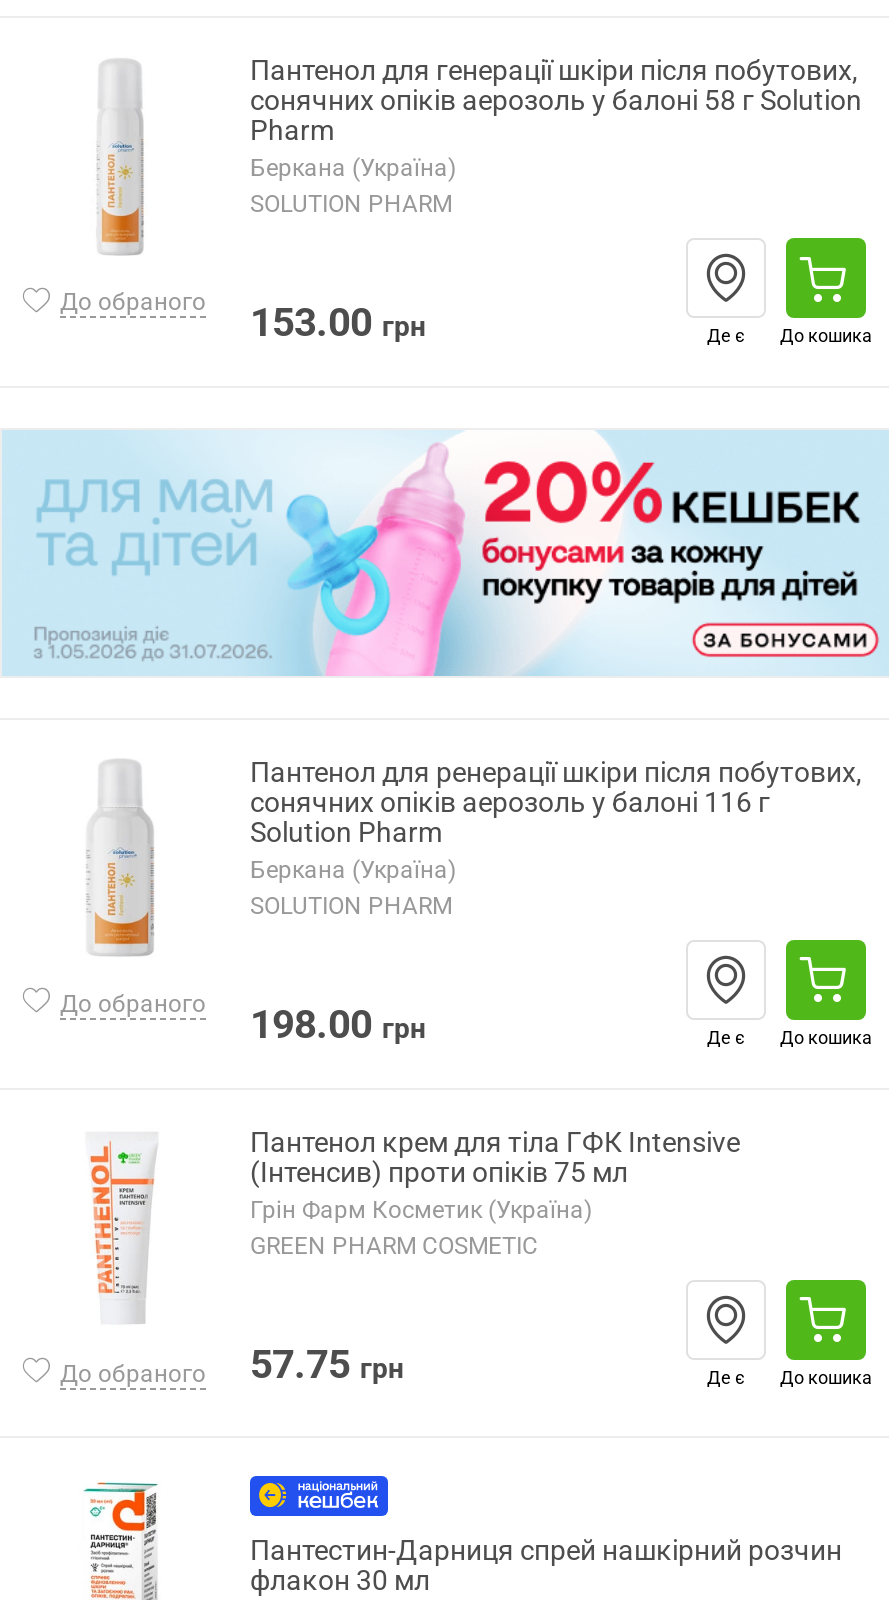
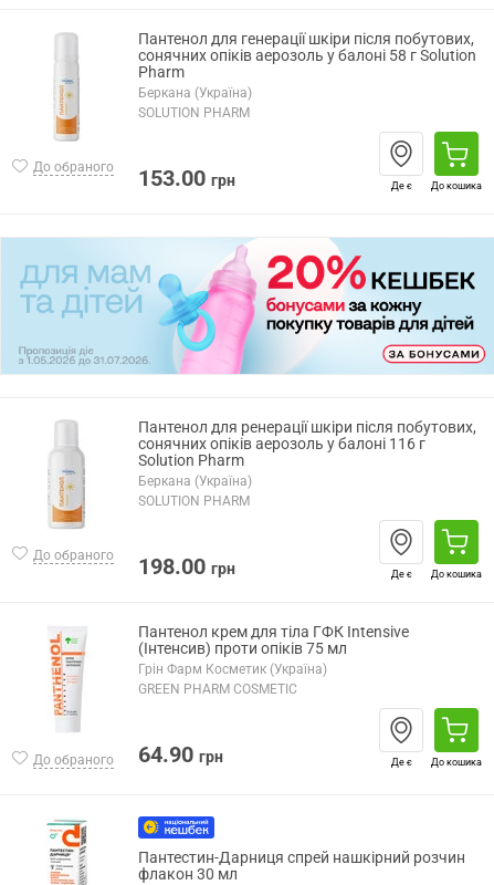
[60,1339,404,1387] До обраного 57.75 грн -> [33,741,223,767] До обраного 64.90 грн

